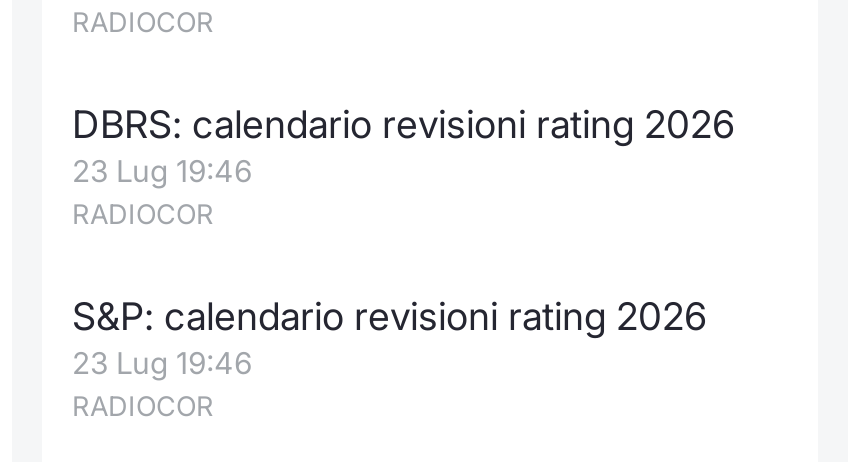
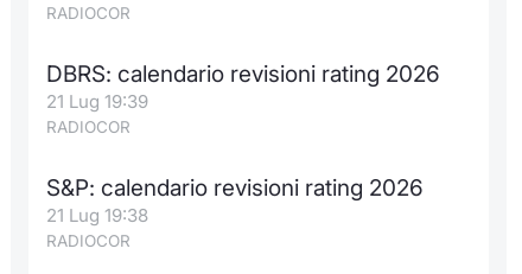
[72,152,252,190] 23 Lug 19:46 -> [46,90,148,113] 21 Lug 19:39
[72,344,252,382] 23 Lug 19:46 -> [46,204,148,227] 21 Lug 19:38

